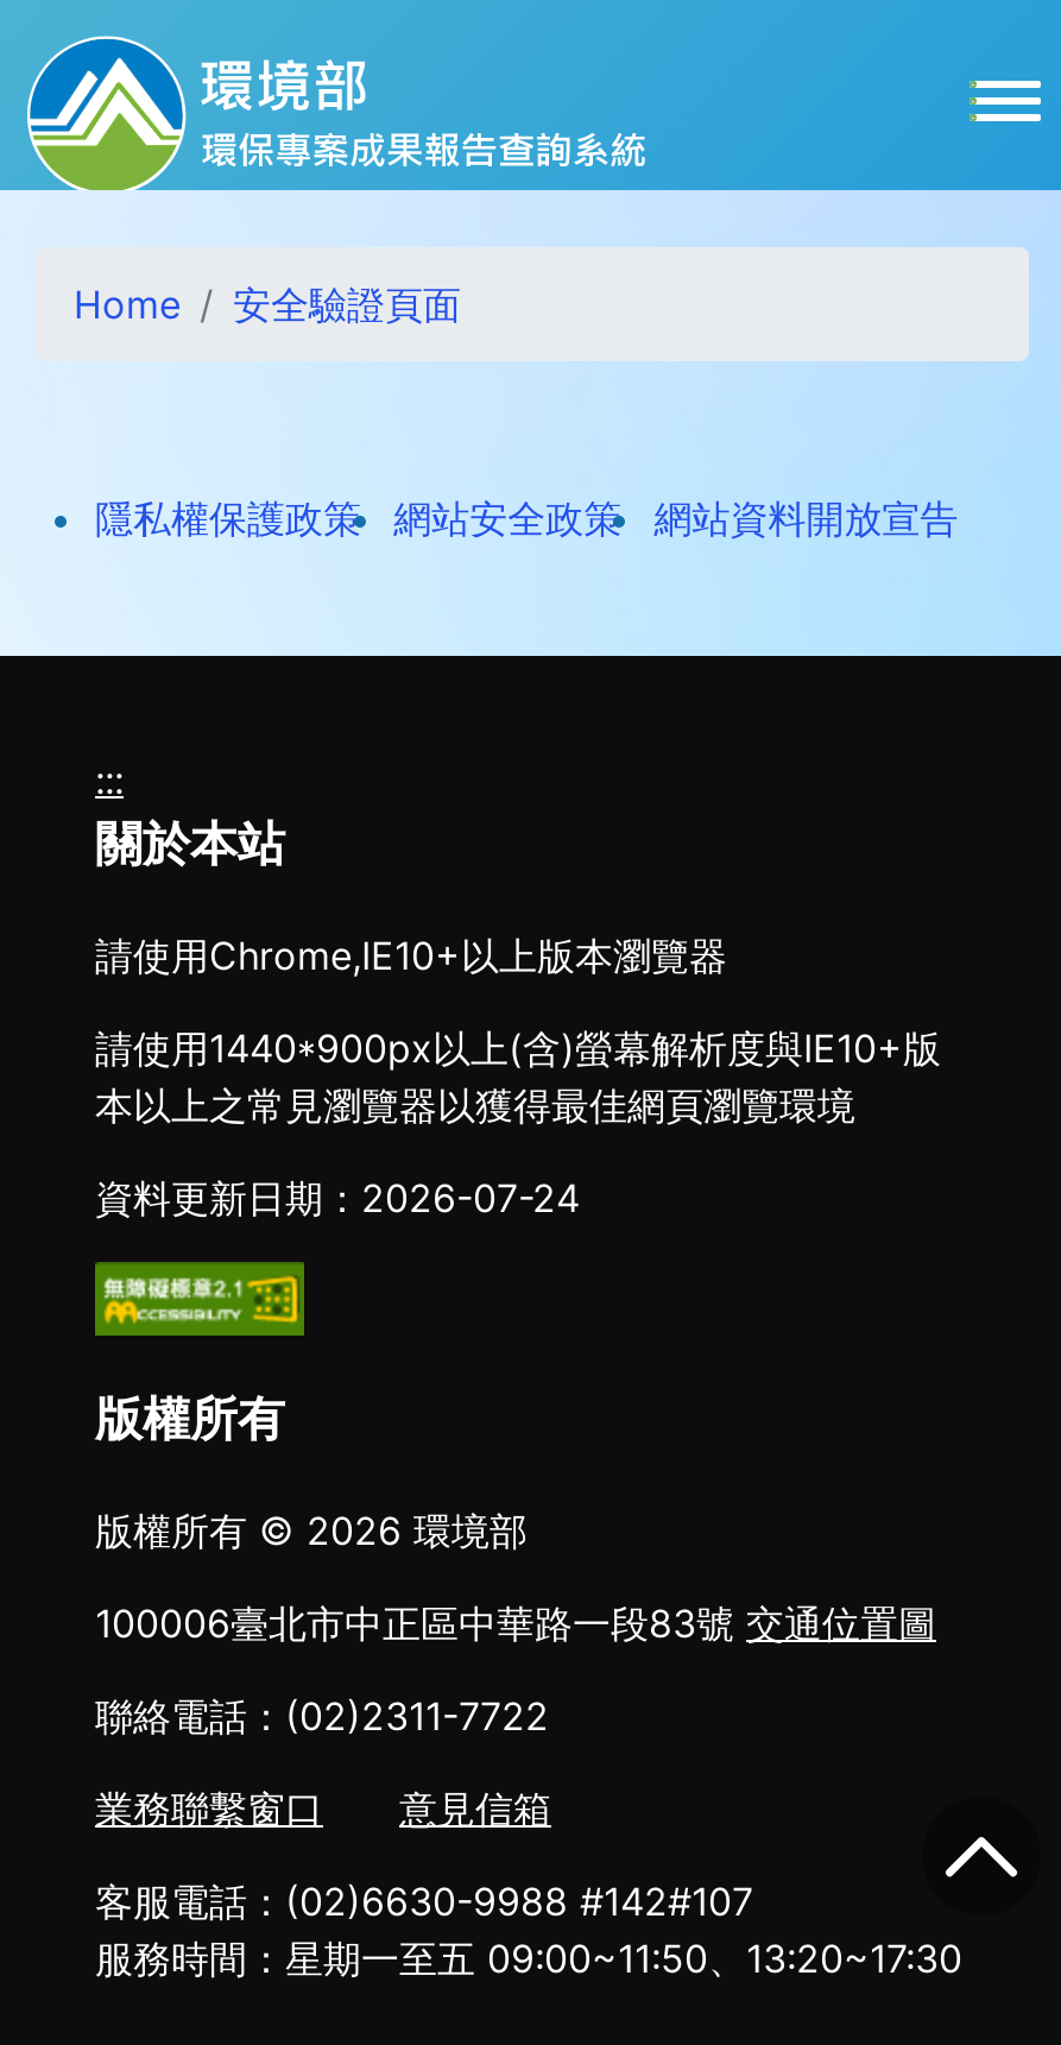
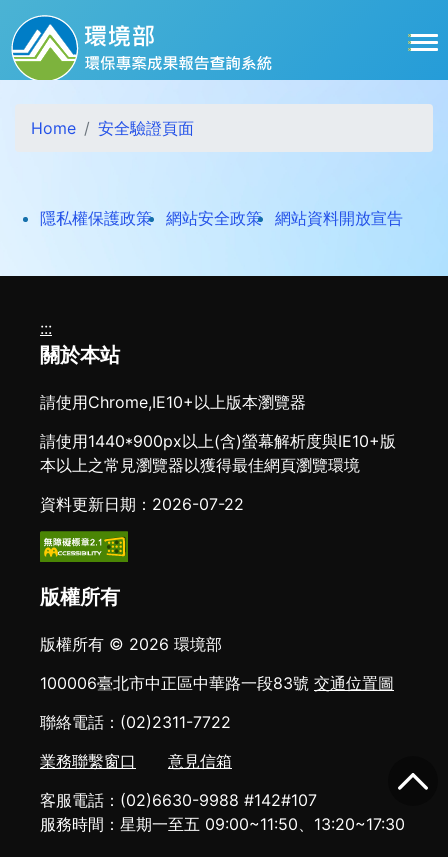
[95,1174,580,1222] 資料更新日期：2026-07-24 -> [40,494,244,514] 資料更新日期：2026-07-22

